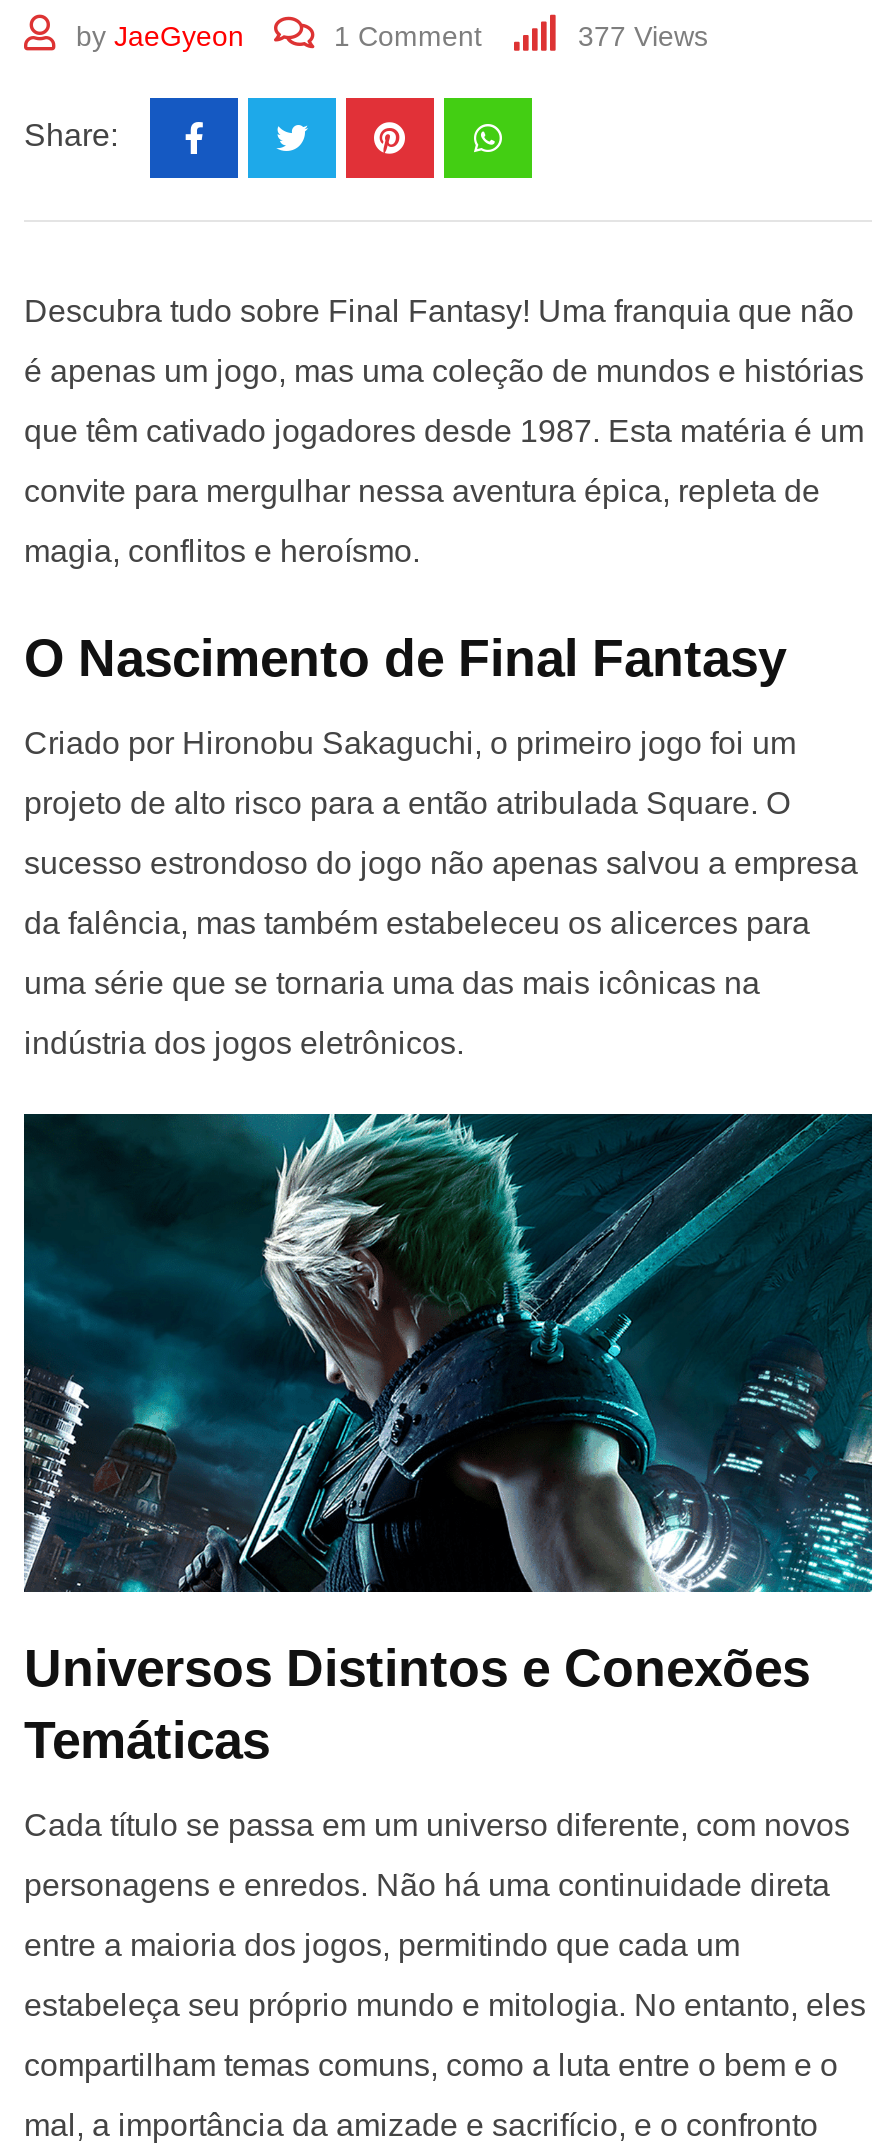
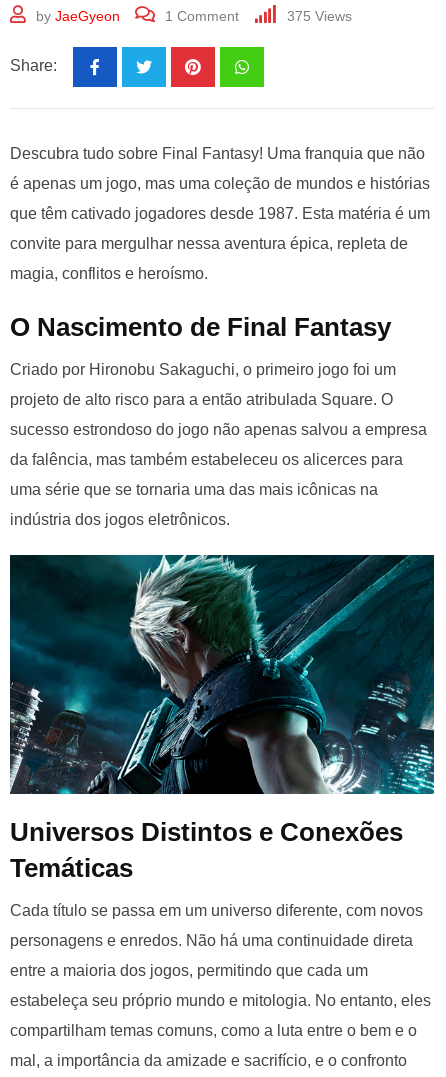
[578,21,708,53] 377 Views -> [287,8,352,24] 375 Views

